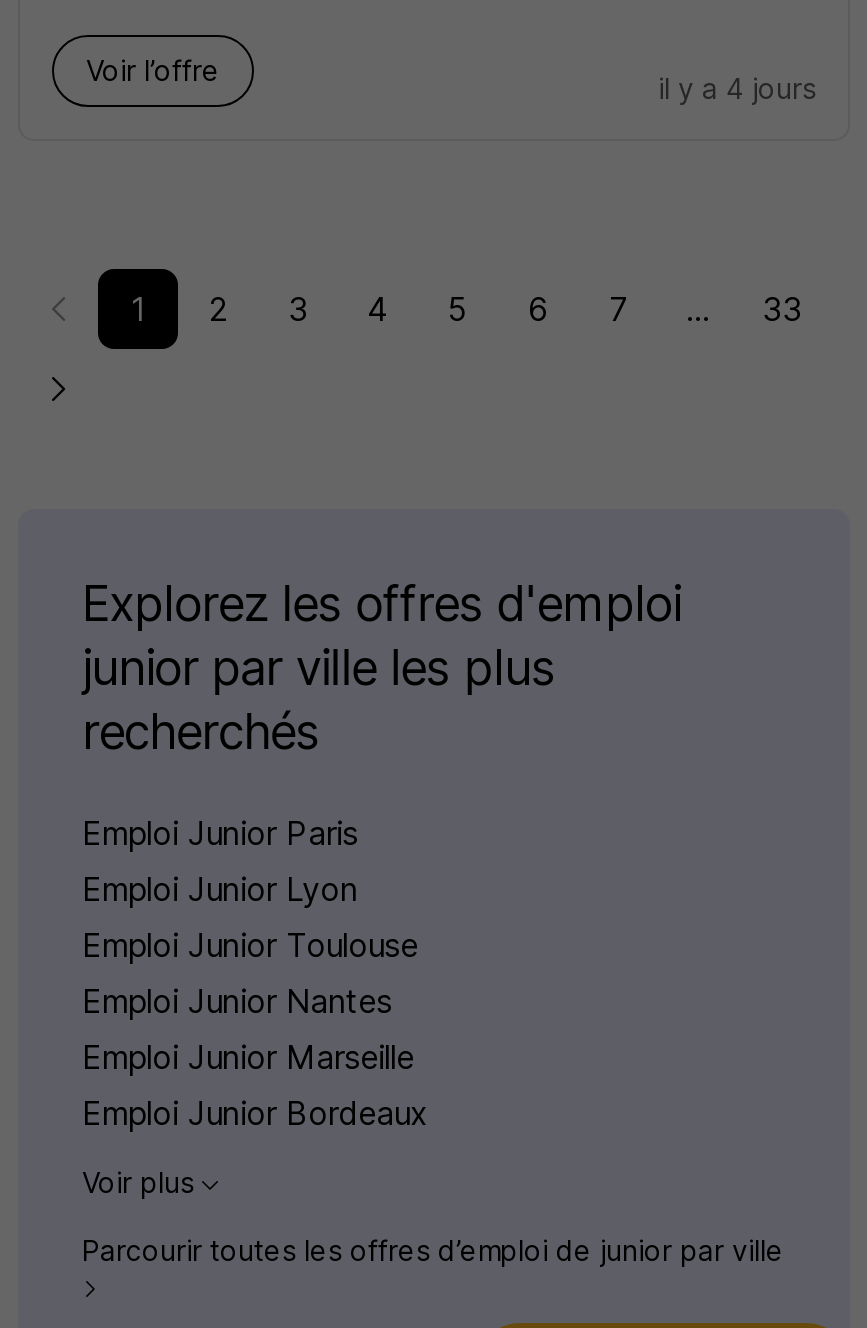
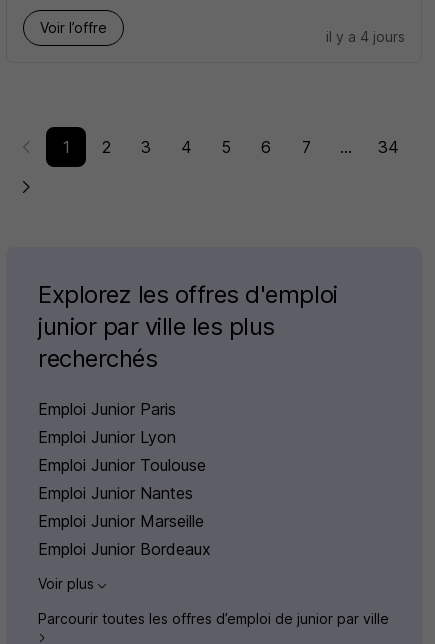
[762,289,802,329] 33 -> [378,137,399,157] 34

